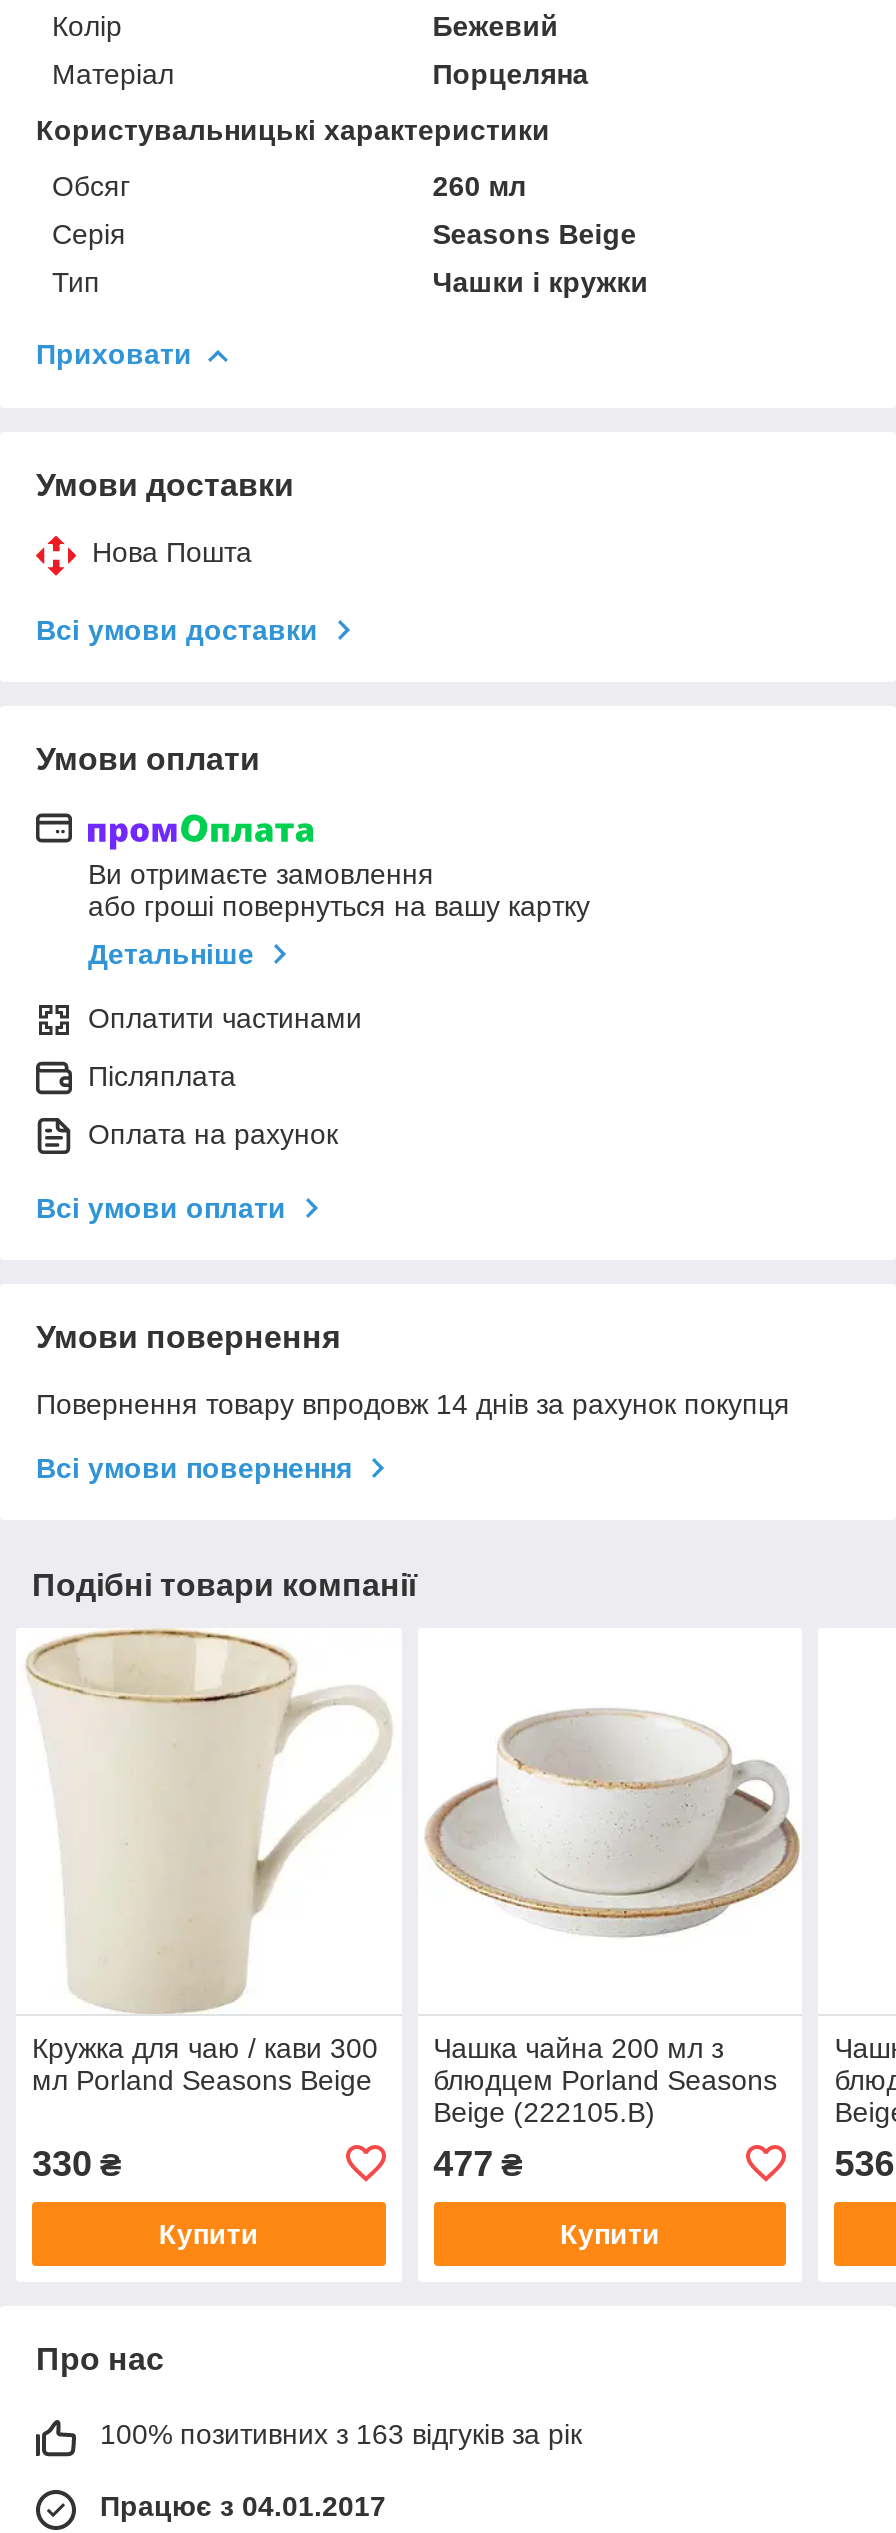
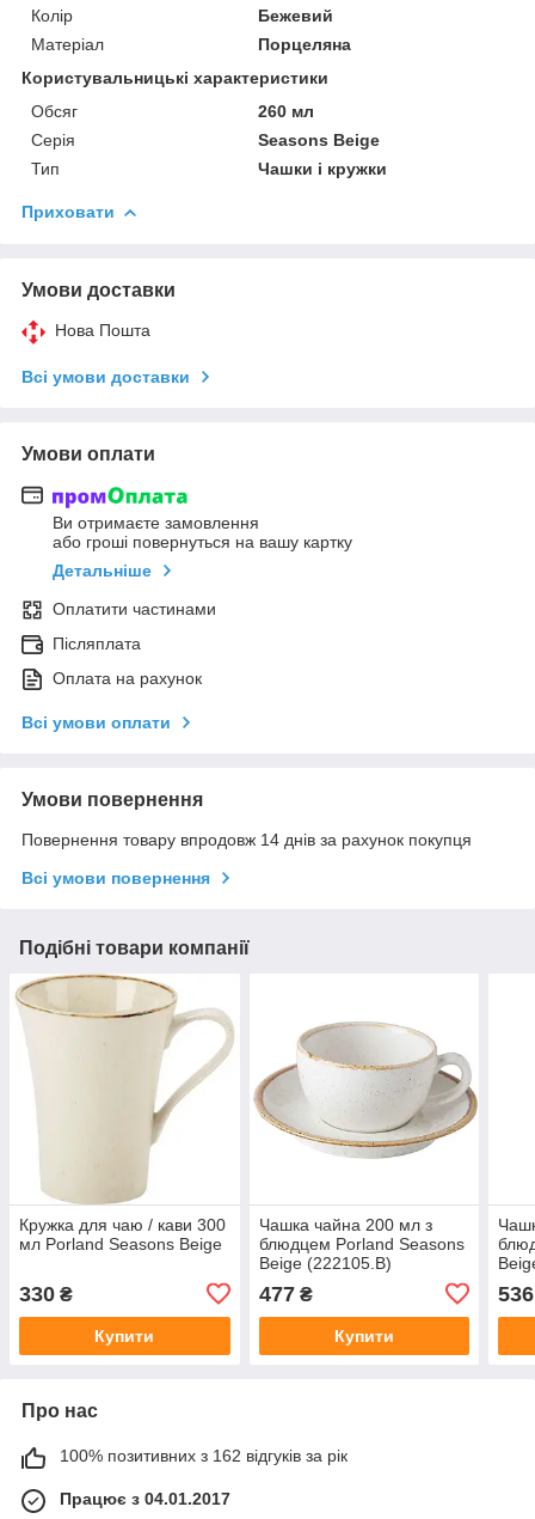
[100,2418,582,2450] 100% позитивних з 163 відгуків за рік -> [60,1446,348,1465] 100% позитивних з 162 відгуків за рік

